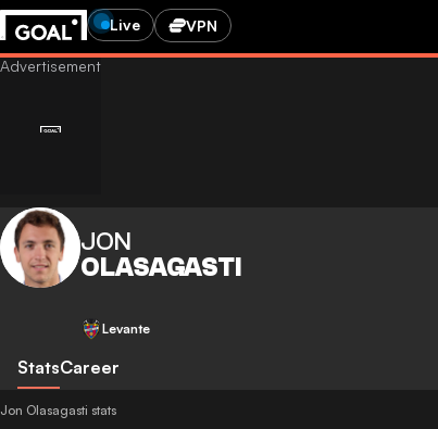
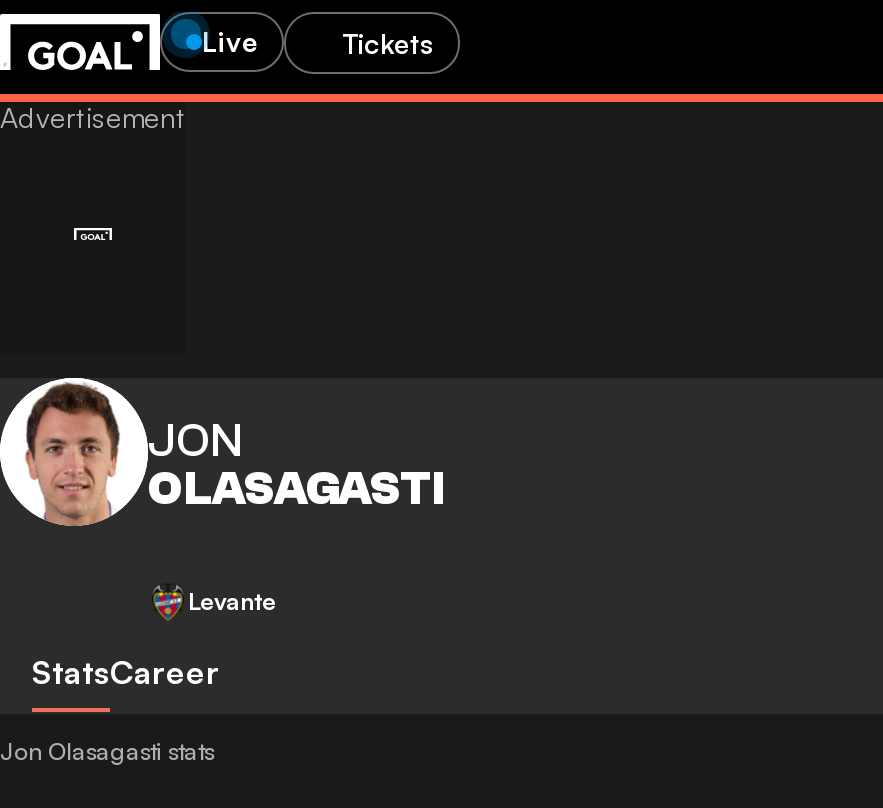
[186,16,217,34] VPN -> [342,25,434,59] Tickets

